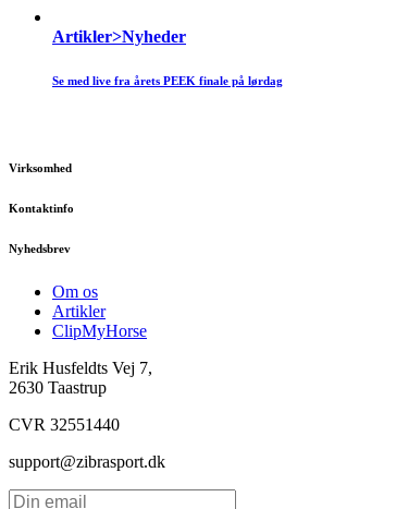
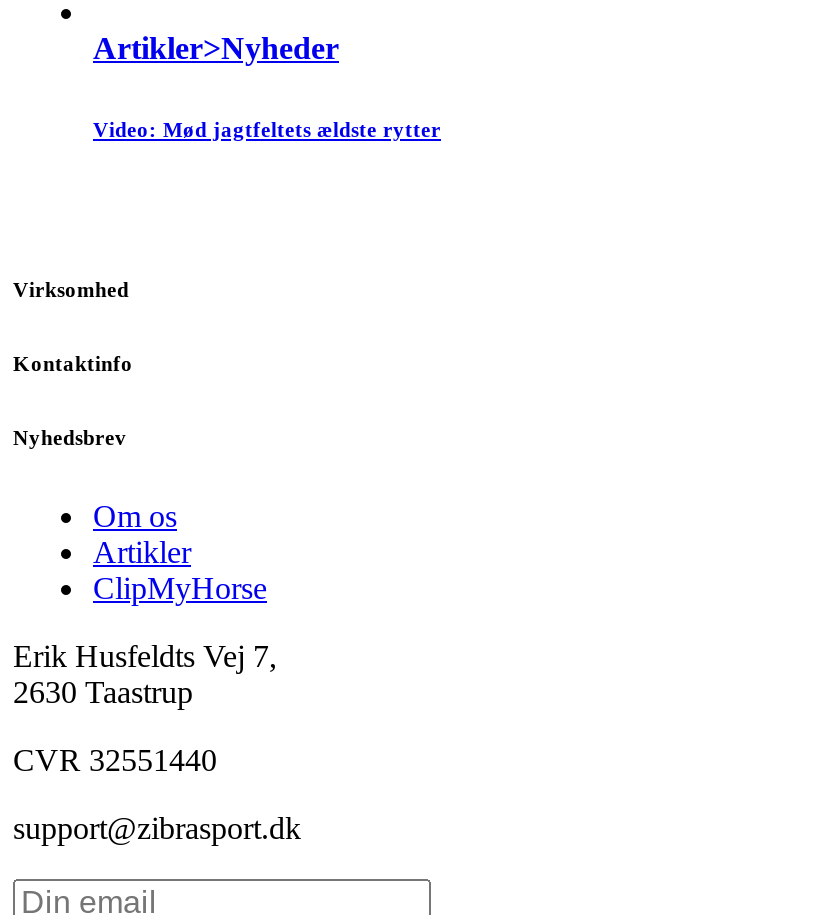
[52,74,283,87] Se med live fra årets PEEK finale på lørdag -> [93,117,441,141] Video: Mød jagtfeltets ældste rytter

